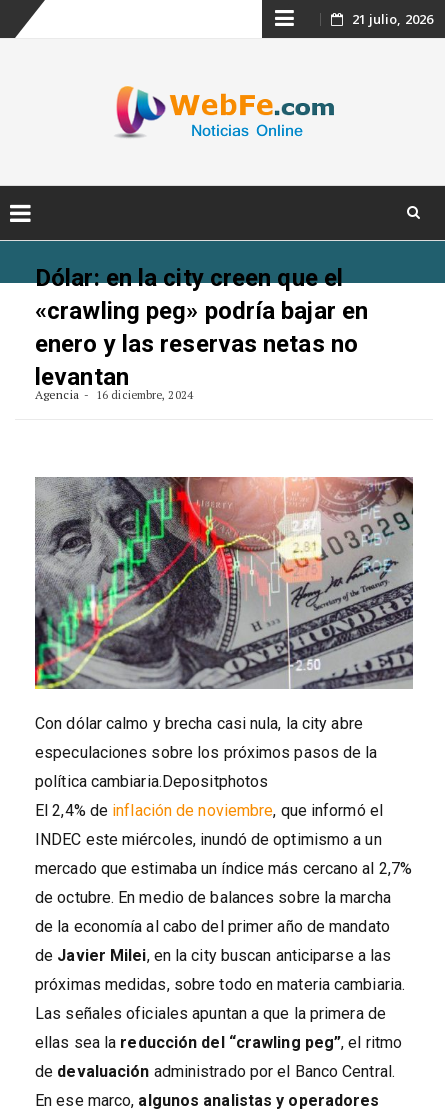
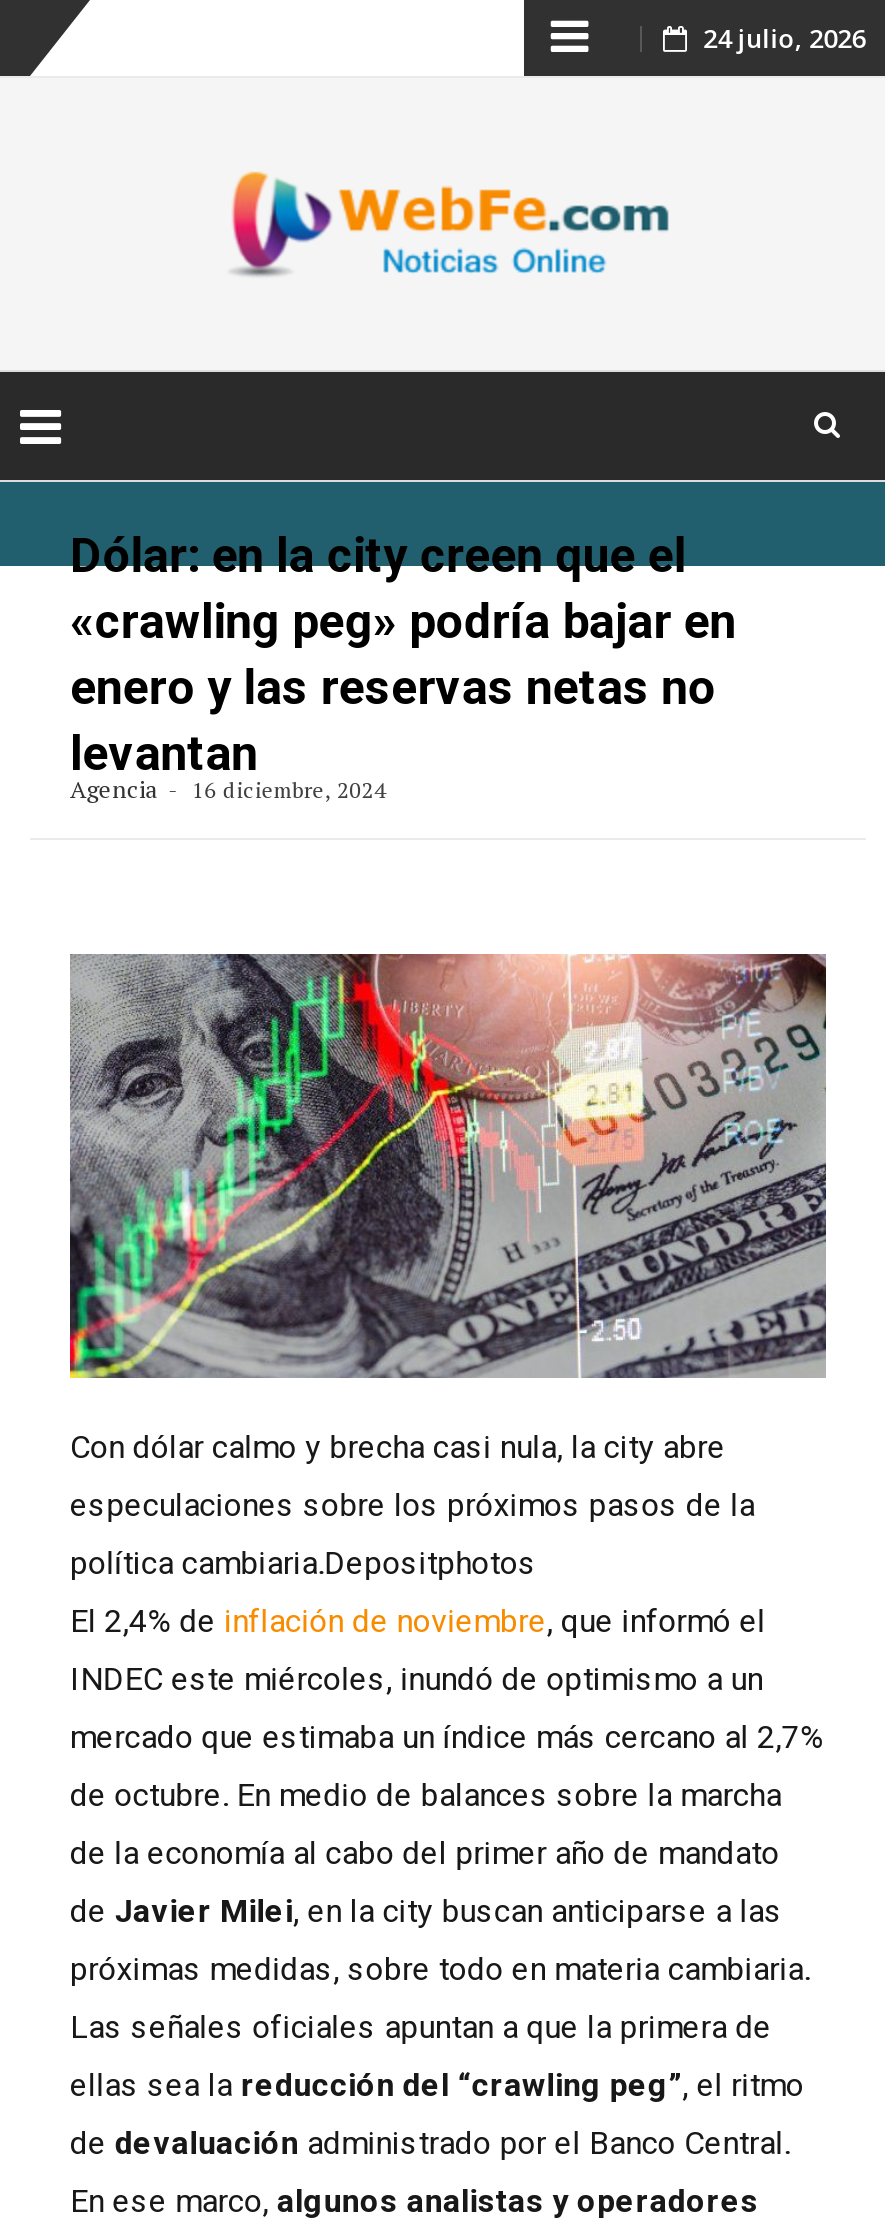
[352,10,433,28] 21 julio, 2026 -> [703,20,866,56] 24 julio, 2026

